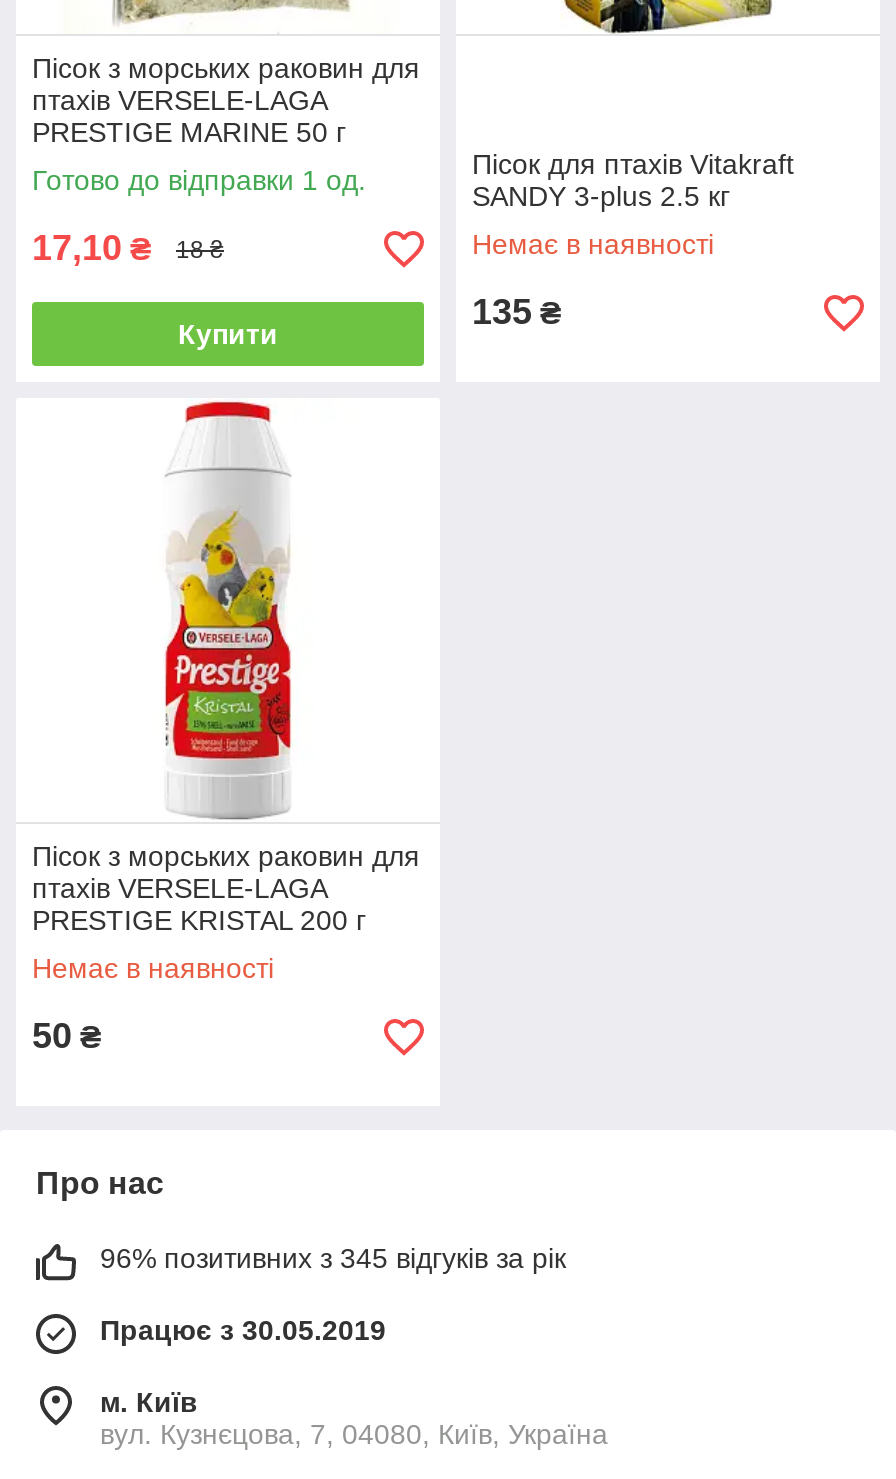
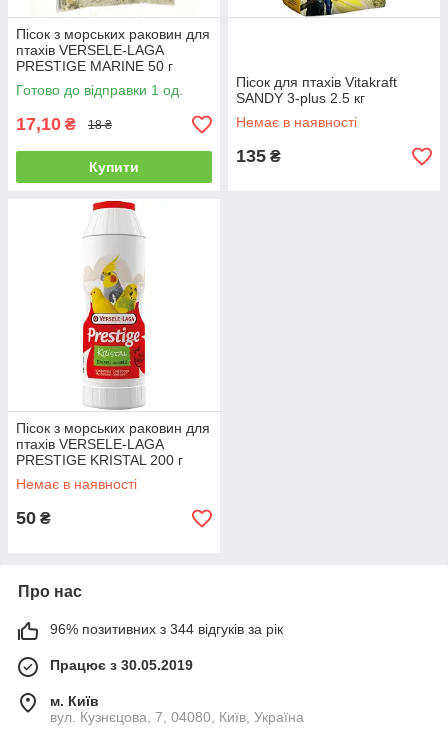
[100,1242,566,1274] 96% позитивних з 345 відгуків за рік -> [50,621,283,637] 96% позитивних з 344 відгуків за рік

